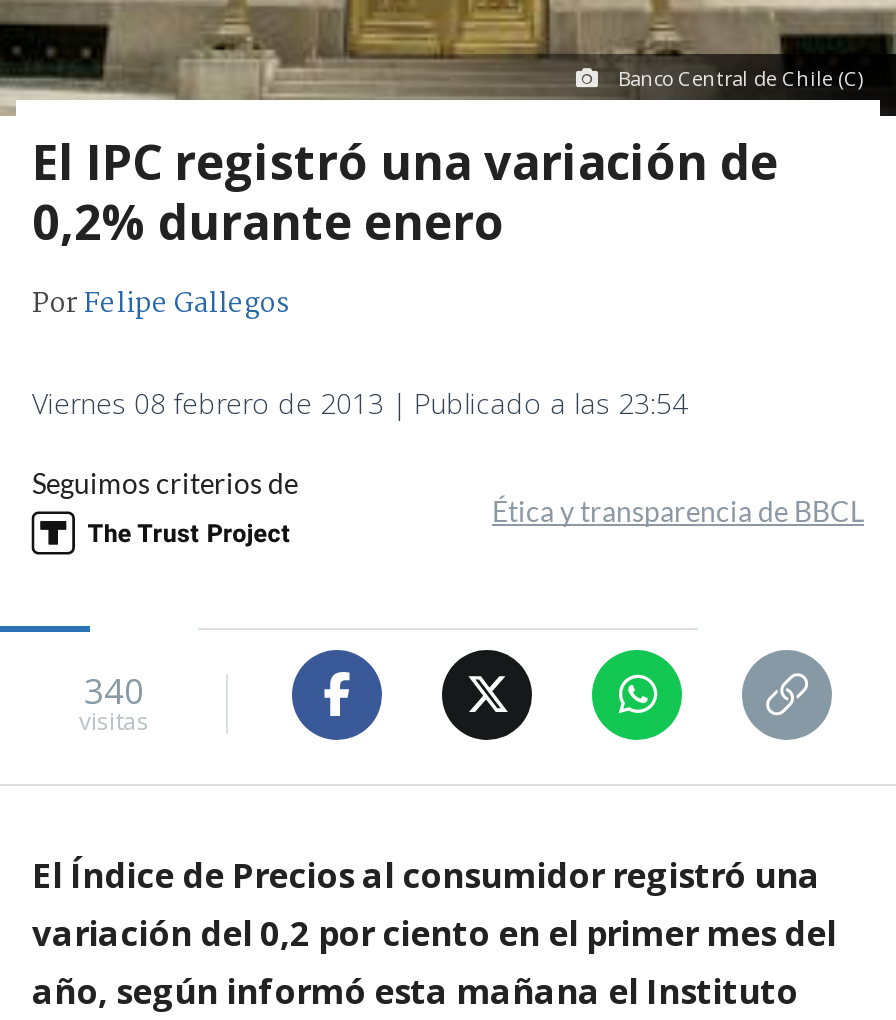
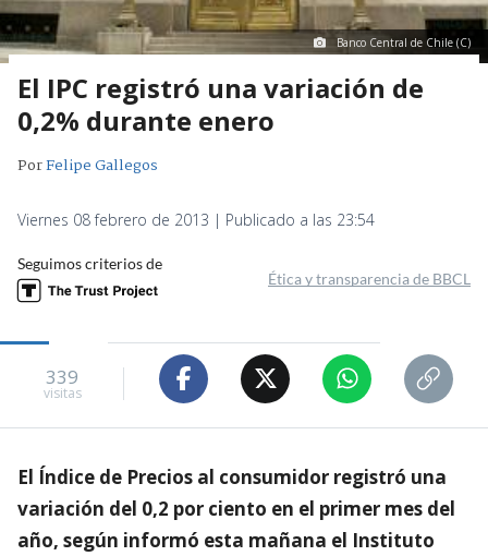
[84,669,144,715] 340 -> [46,364,78,390] 339

